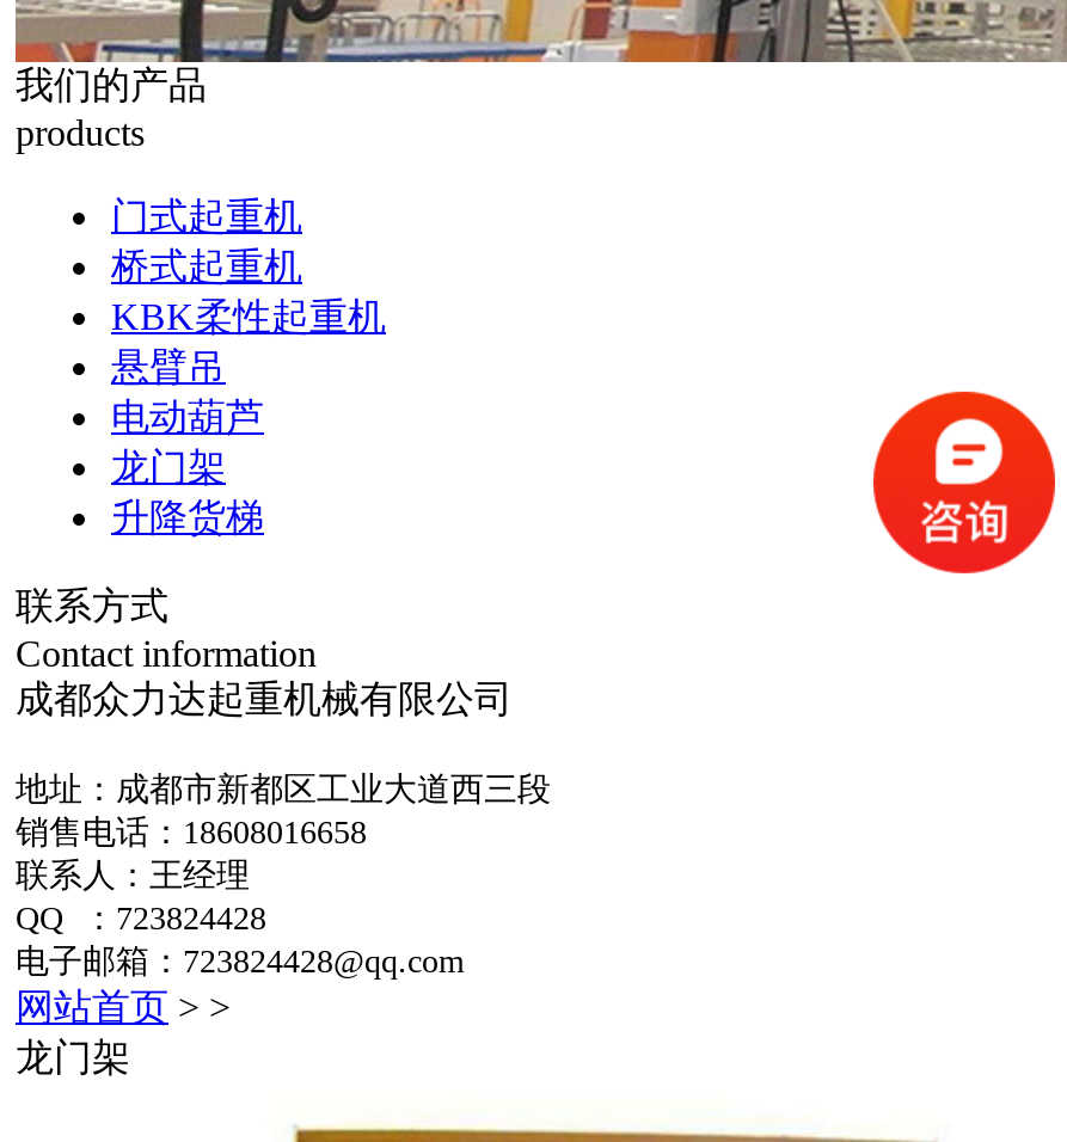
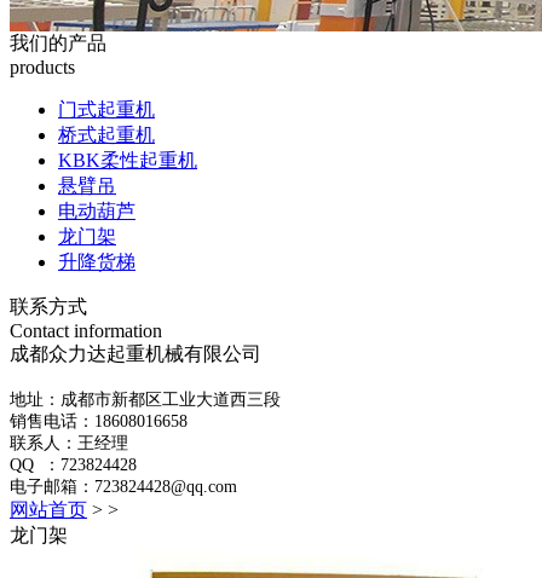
[871,389,1057,576] [image] -> none

